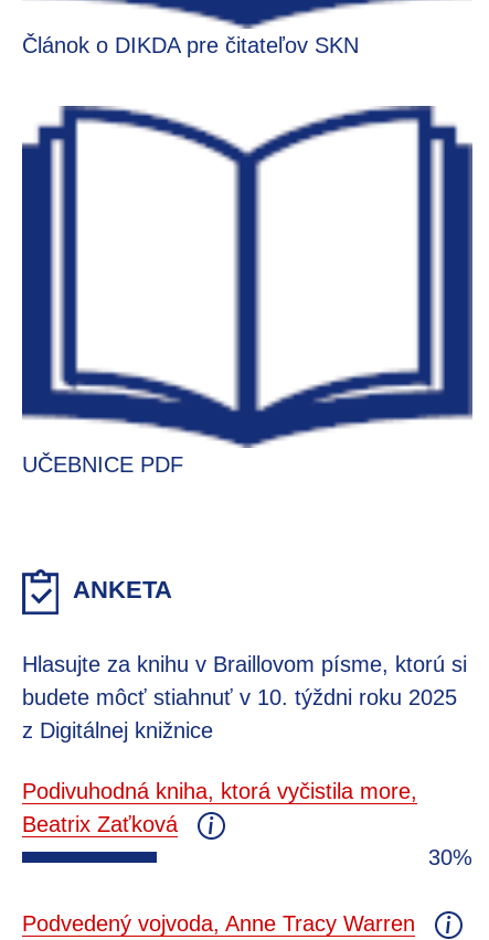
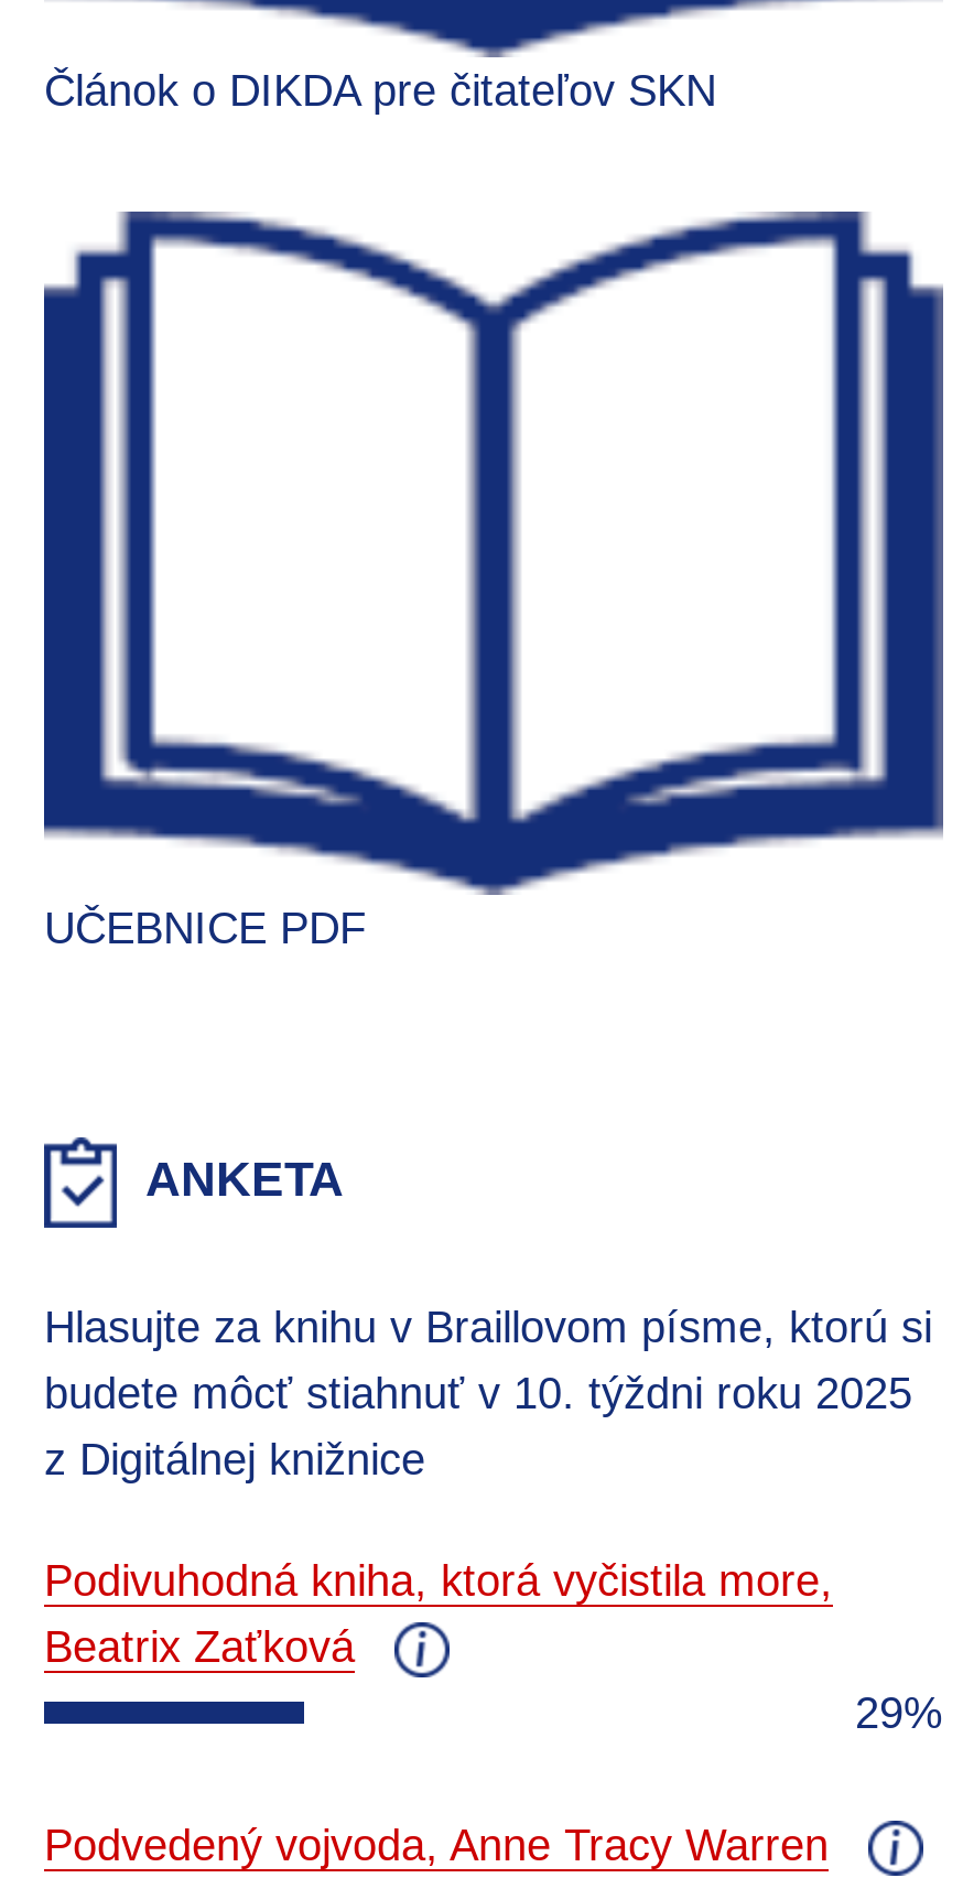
[428,845,472,869] 30% -> [855,1687,943,1736] 29%

